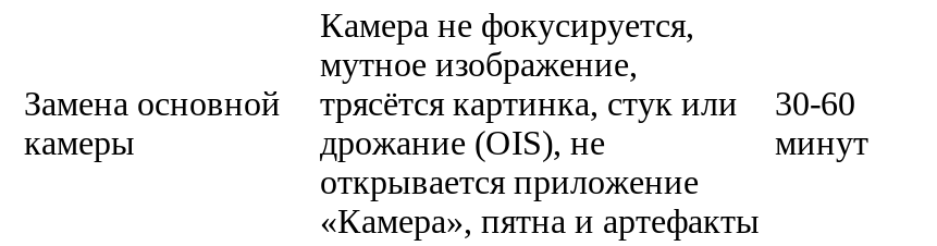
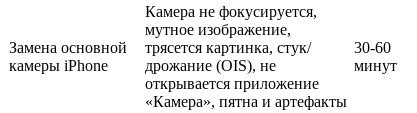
[320,85,738,122] трясётся картинка, стук или -> [145,39,311,56] трясется картинка, стук/
[24,124,135,161] камеры -> [9,57,108,74] камеры iPhone

